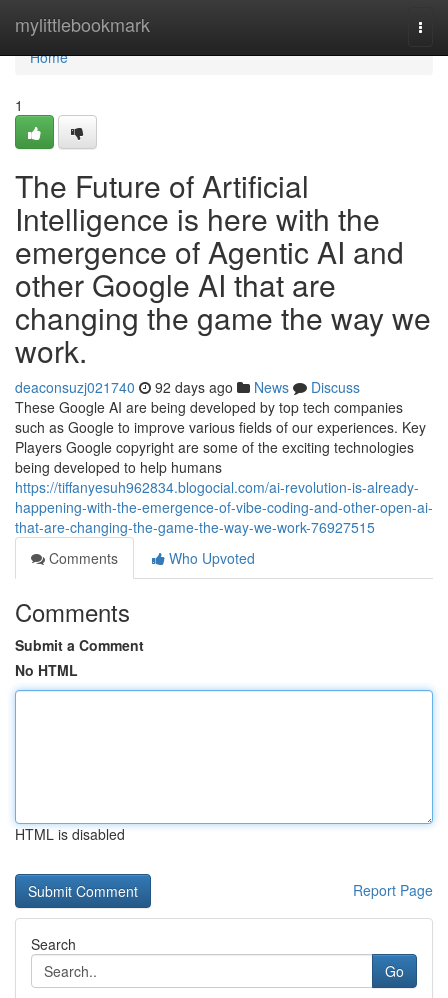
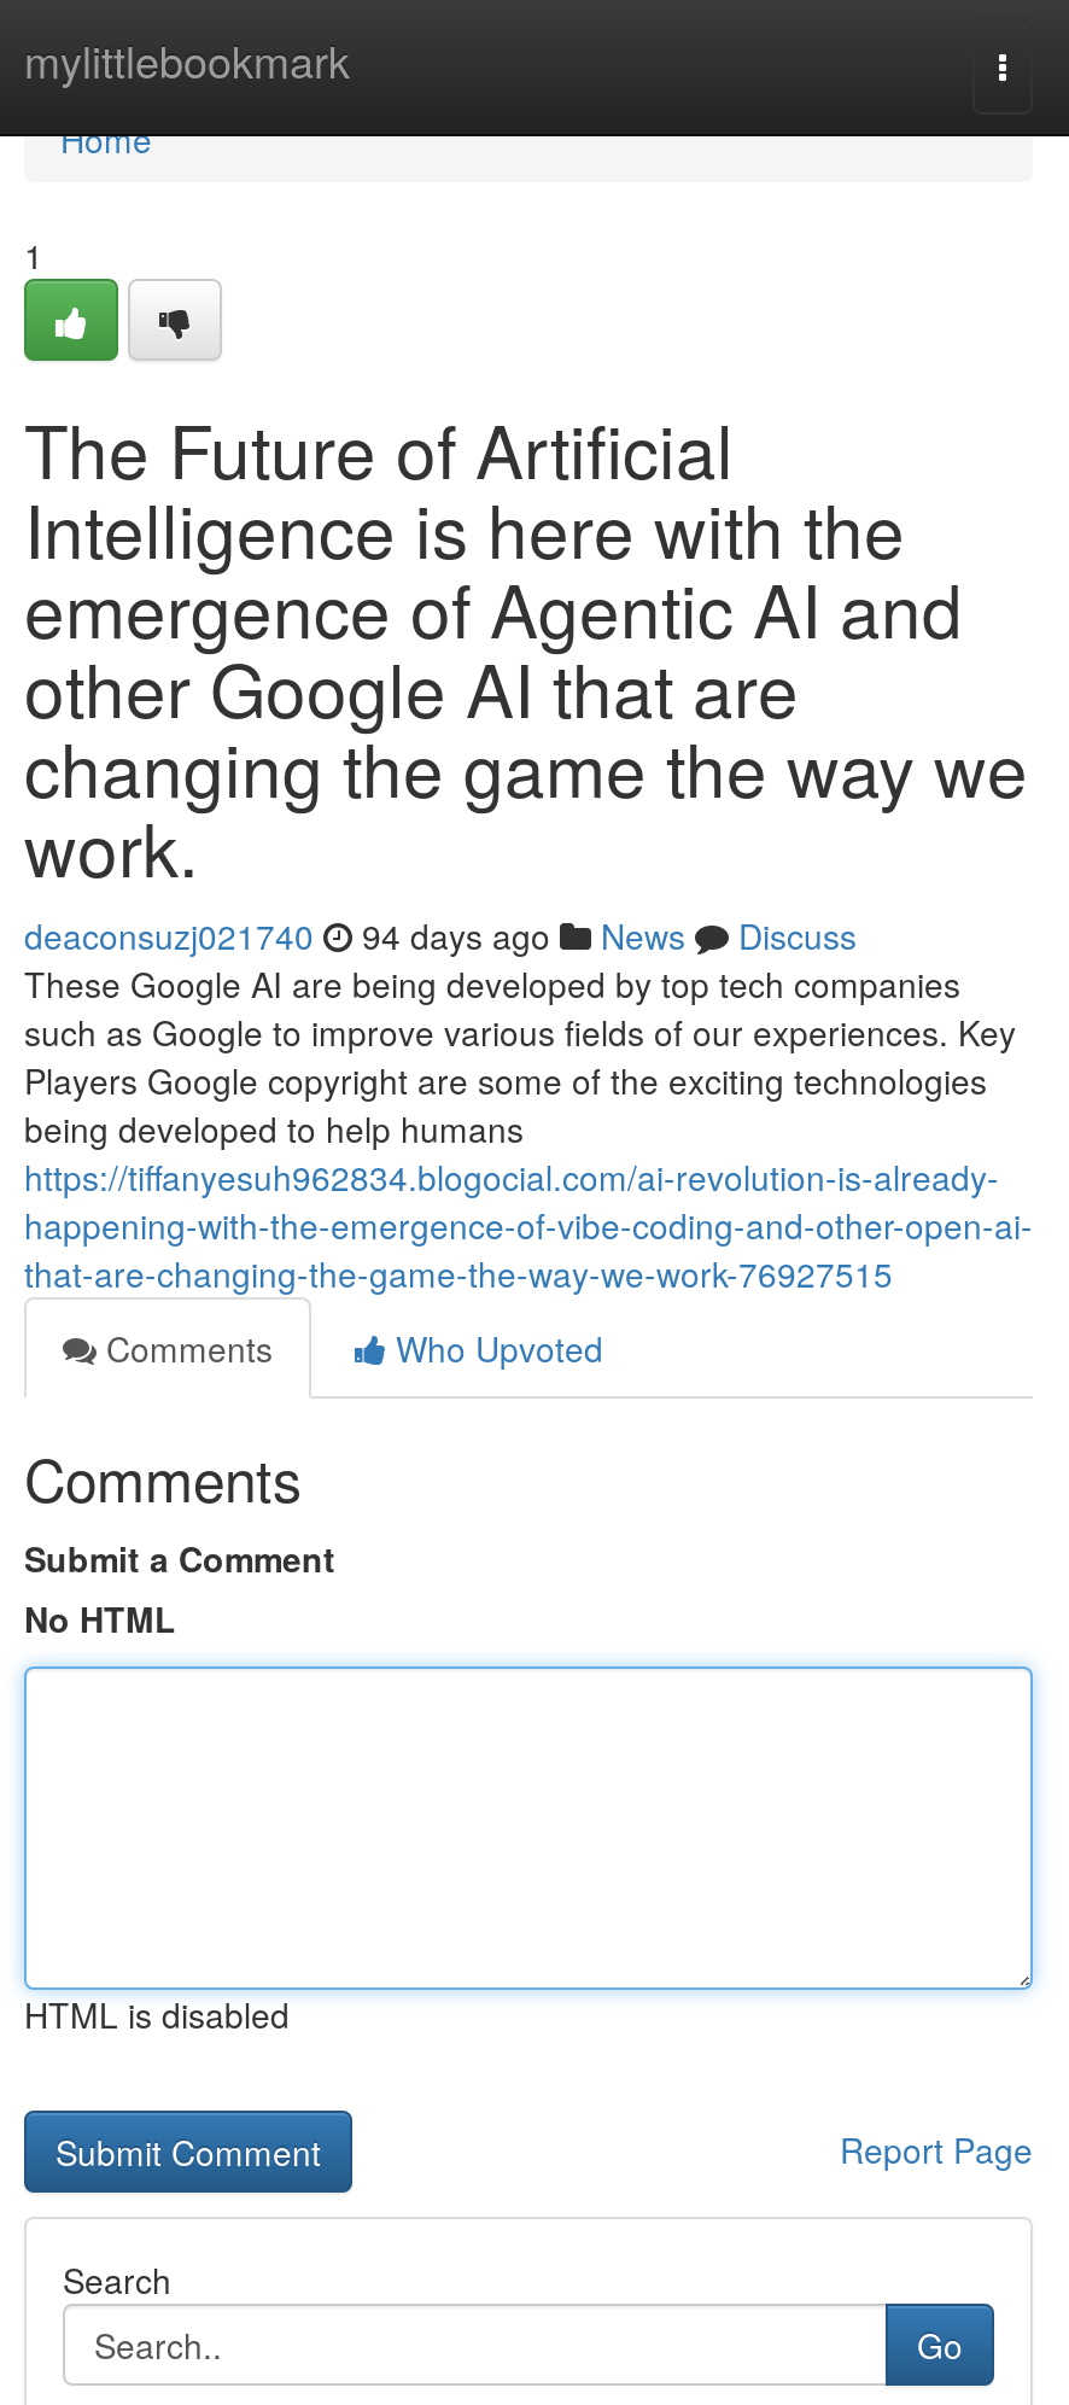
[15,377,360,397] deaconsuzj021740 92 days ago News Discuss -> [24,911,857,959] deaconsuzj021740 94 days ago News Discuss

